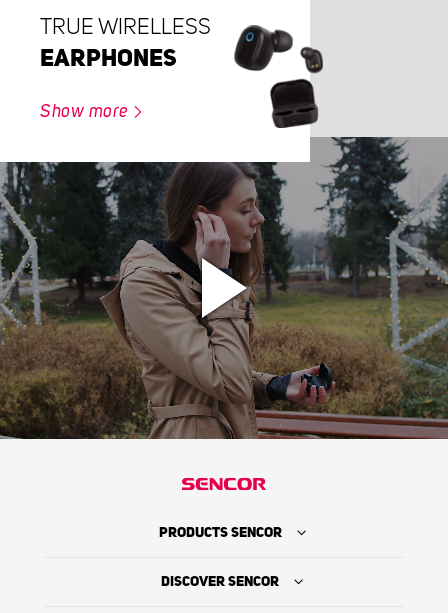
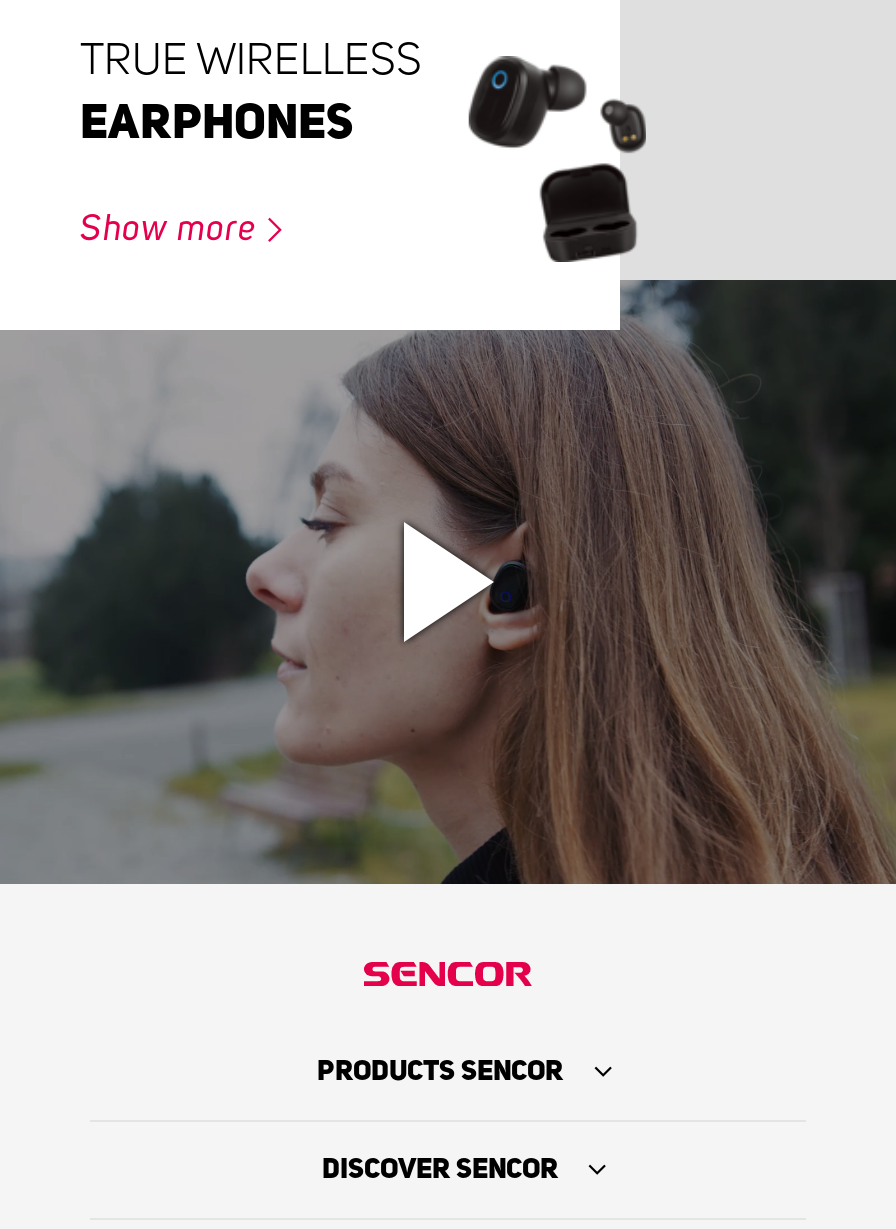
[3,137,445,440] [image] -> [6,280,890,886] [image]

